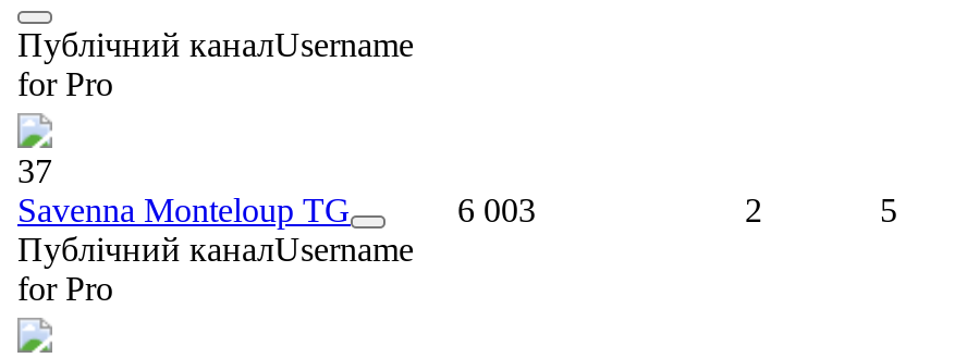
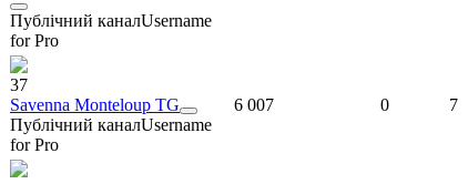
[457,191,536,228] 6 003 -> [234,95,274,114] 6 007
[745,191,762,228] 2 -> [380,95,389,114] 0
[880,191,897,228] 5 -> [449,95,458,114] 7

